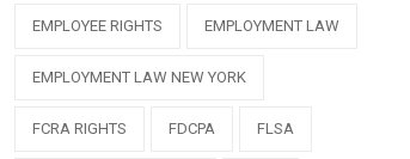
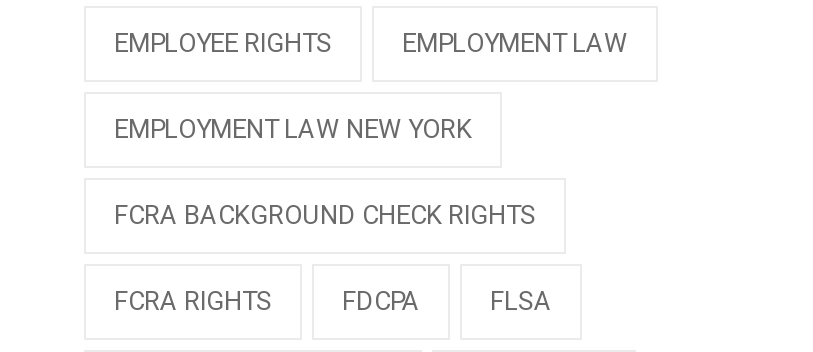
none -> [114,199,536,229] FCRA BACKGROUND CHECK RIGHTS

